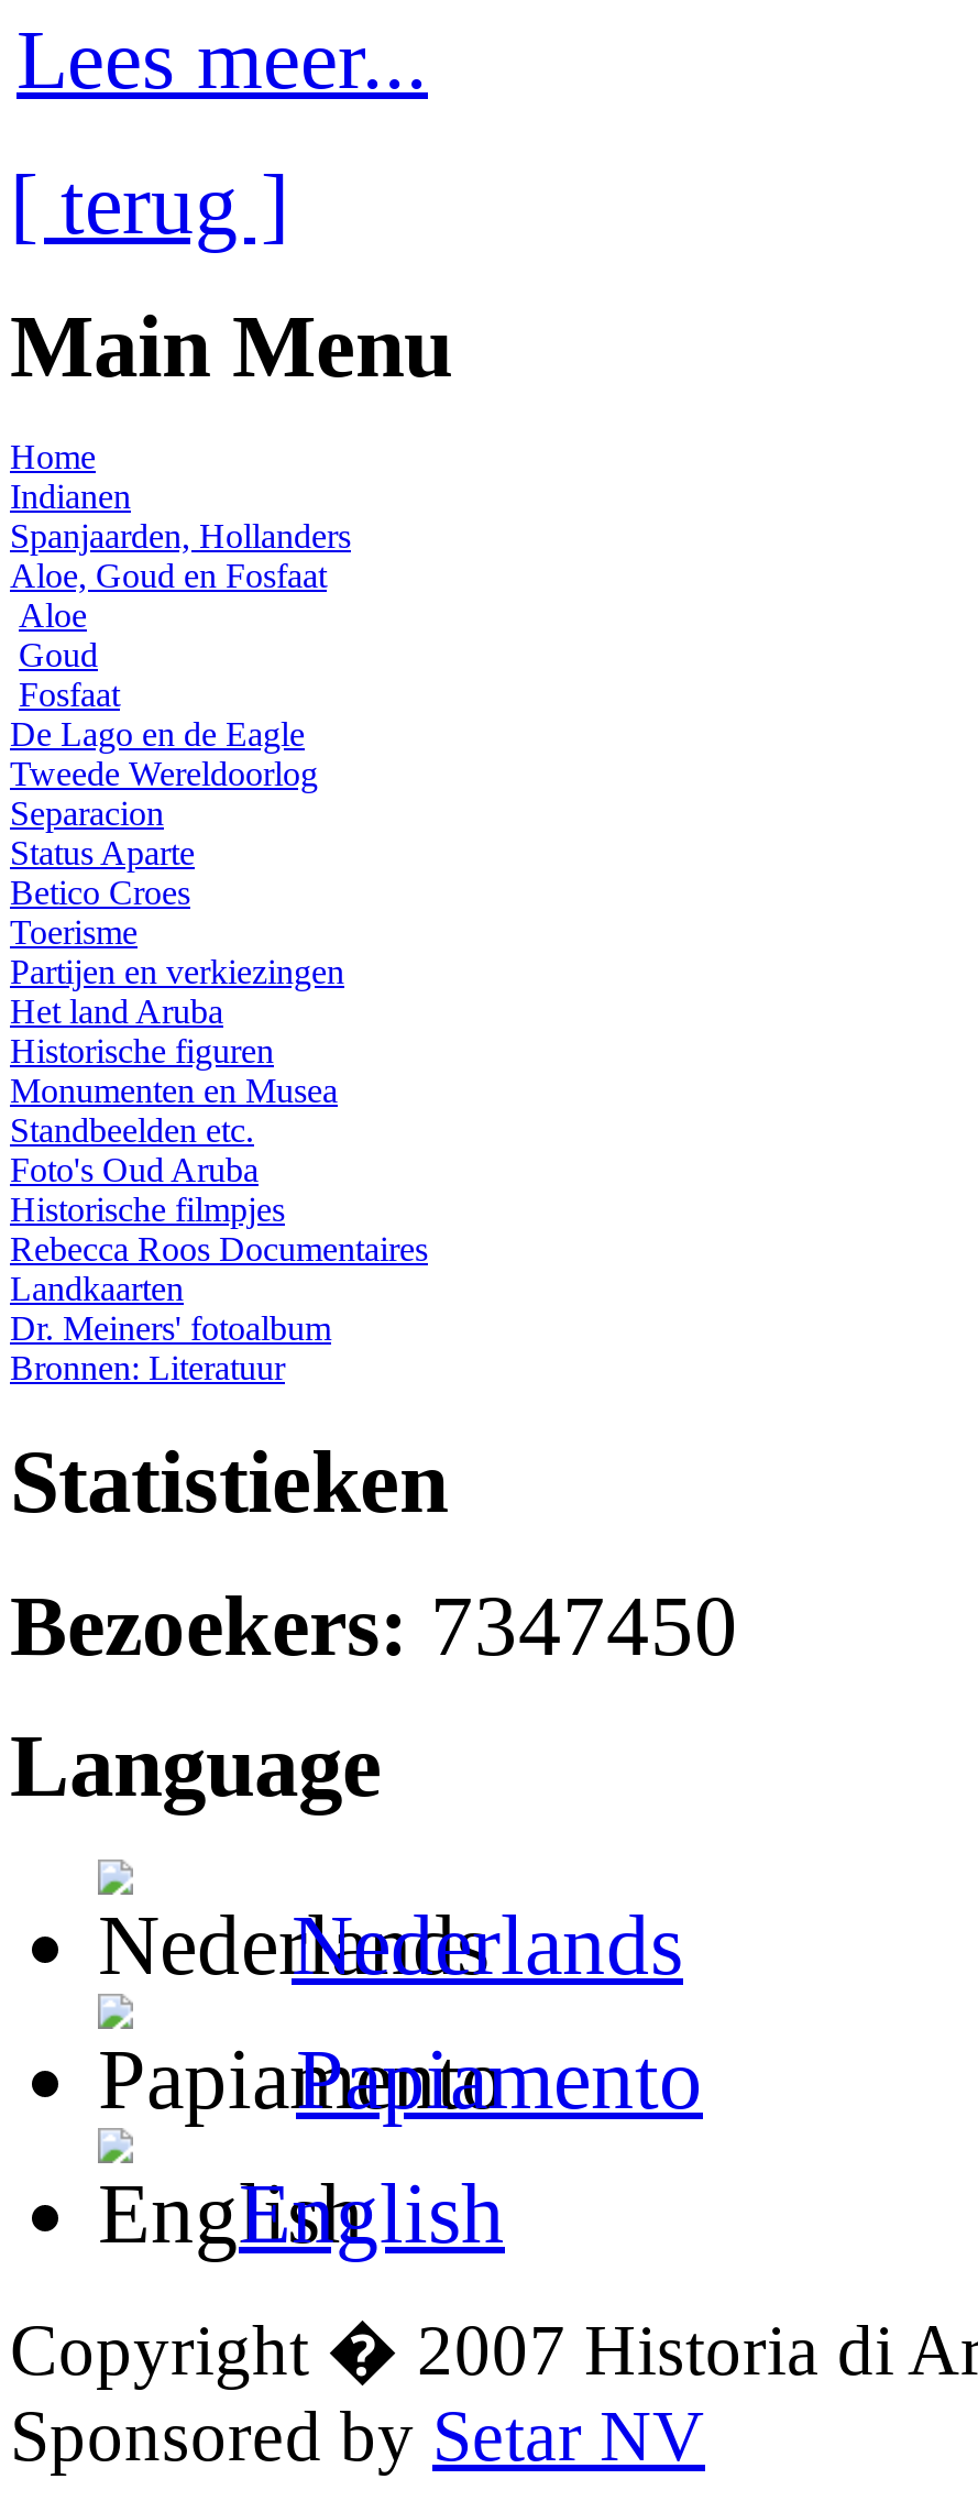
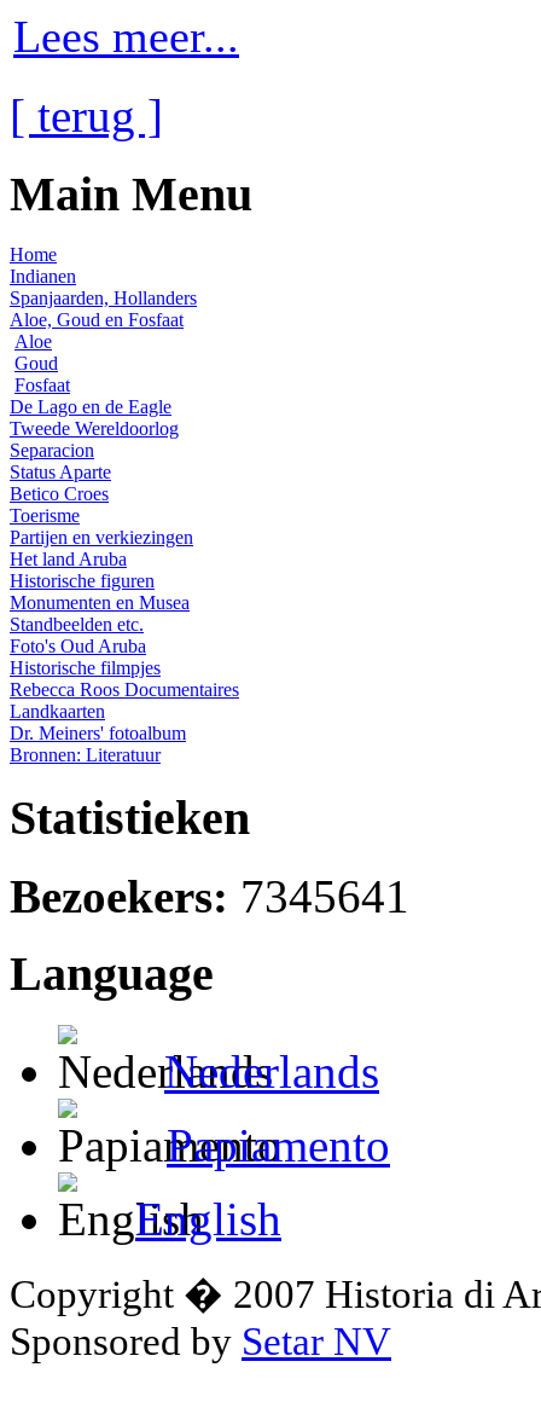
[10,1577,738,1672] Bezoekers: 7347450 -> [10,870,409,922] Bezoekers: 7345641

